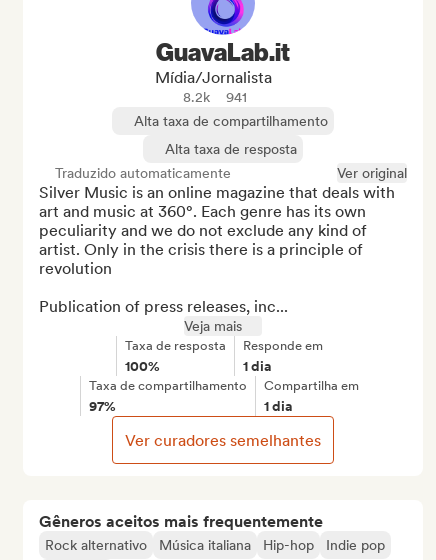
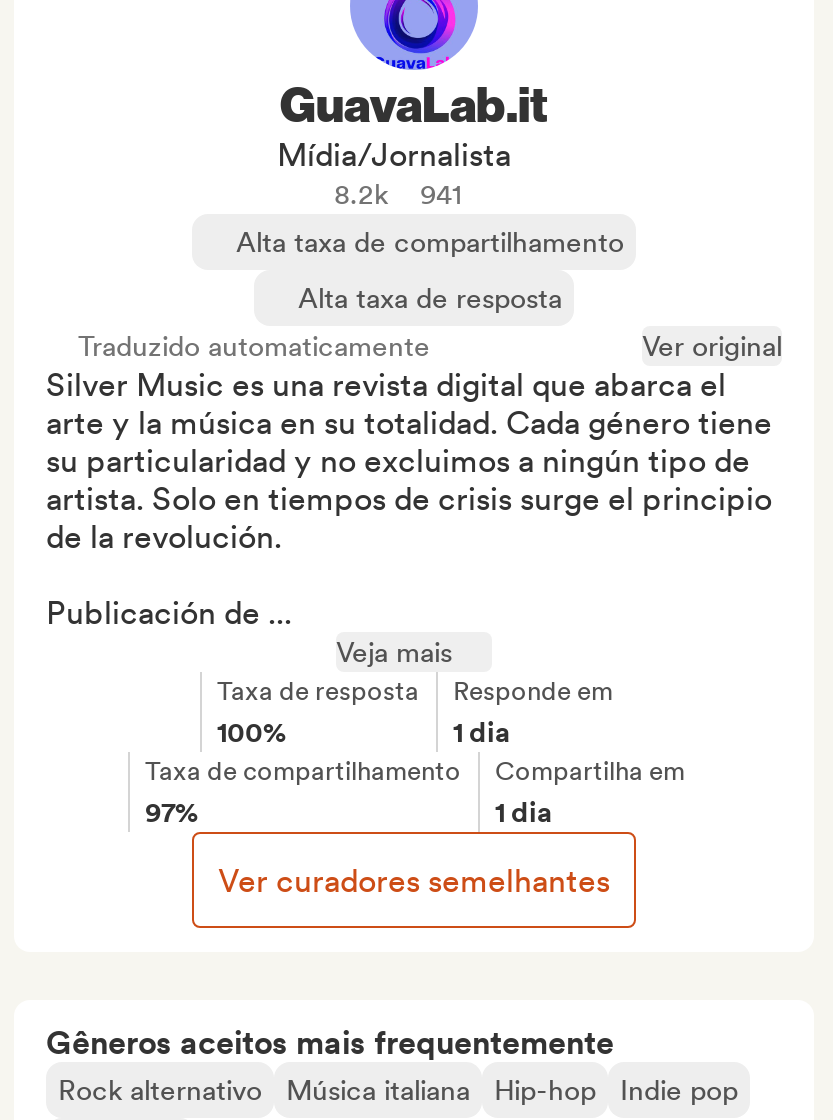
[39,183,395,278] Silver Music is an online magazine that deals with | art and music at 360°. Each genre has its own | peculiarity and we do not exclude any kind of | artist. Only in the crisis there is a principle of | revolution -> [46,366,772,556] Silver Music es una revista digital que abarca el | arte y la música en su totalidad. Cada género tiene | su particularidad y no excluimos a ningún tipo de | artista. Solo en tiempos de crisis surge el principio | de la revolución.
[39,297,288,316] Publication of press releases, inc... -> [46,594,292,632] Publicación de ...

